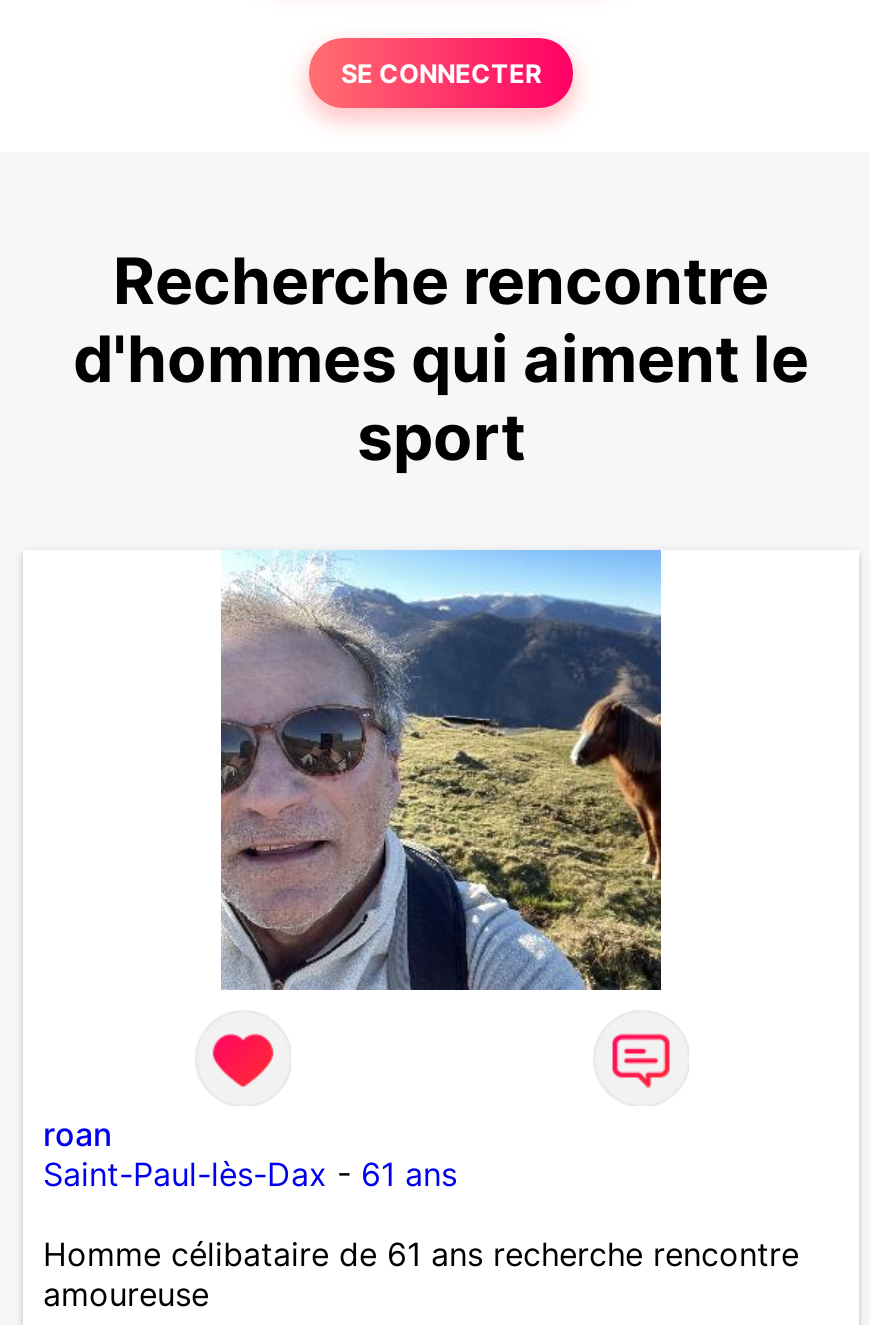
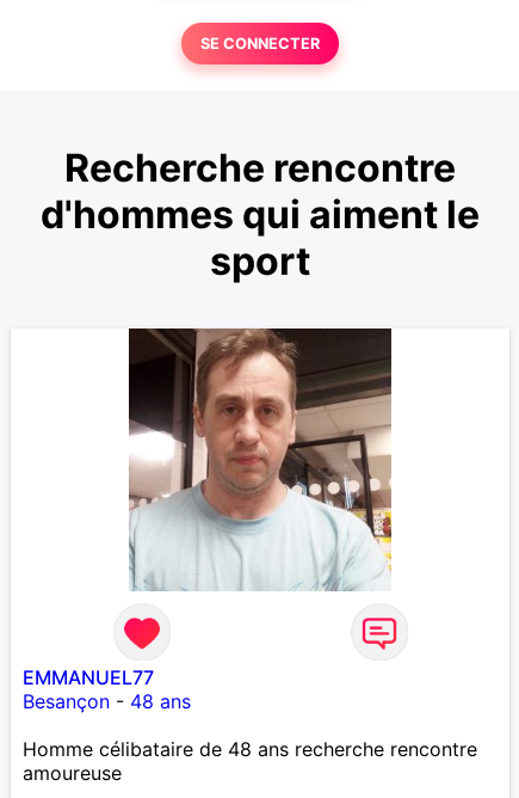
[219,550,663,992] [image] -> [128,327,393,591] [image]
[43,1114,457,1194] roan | Saint-Paul-lès-Dax - 61 ans -> [23,665,191,713] EMMANUEL77 | Besançon - 48 ans
[43,1234,799,1274] Homme célibataire de 61 ans recherche rencontre -> [23,737,477,761] Homme célibataire de 48 ans recherche rencontre

